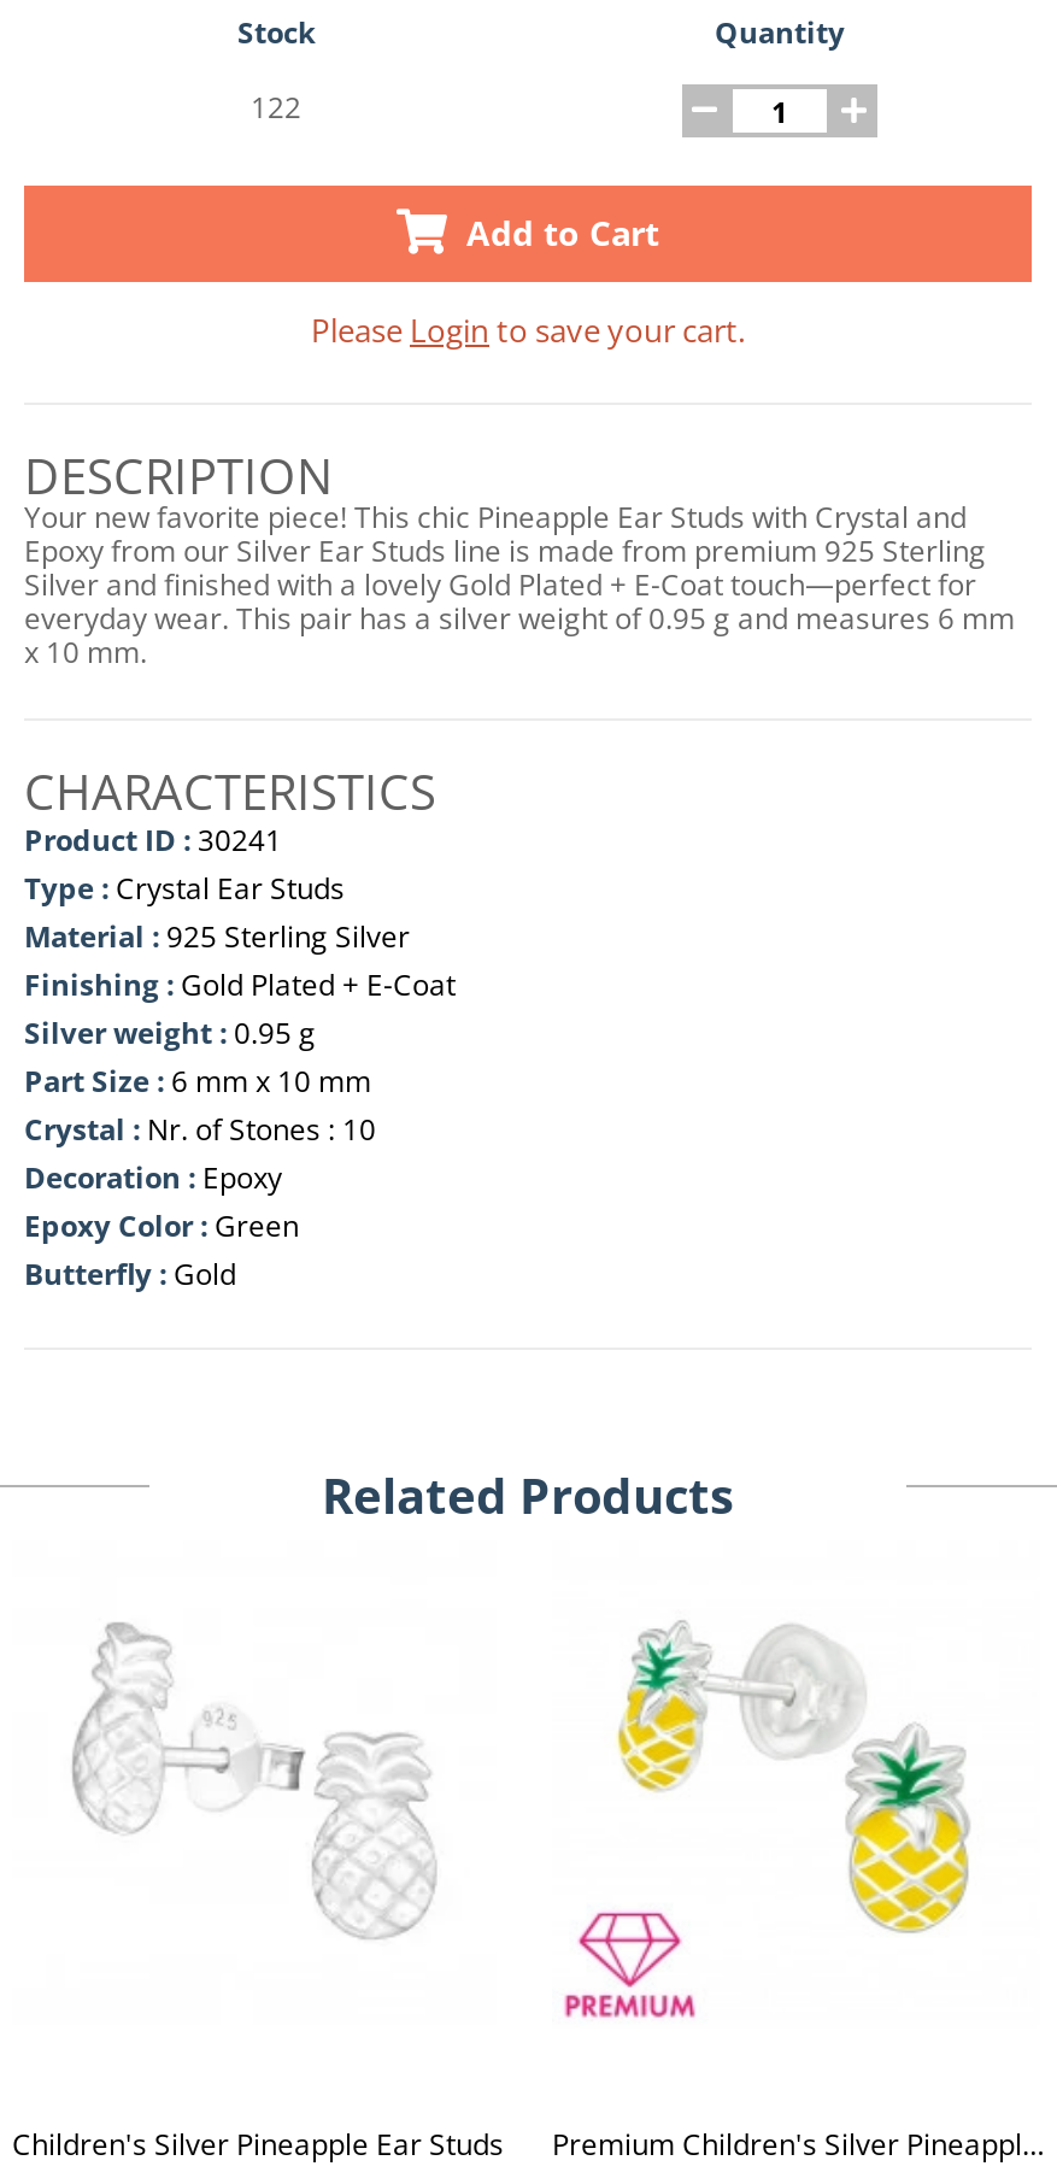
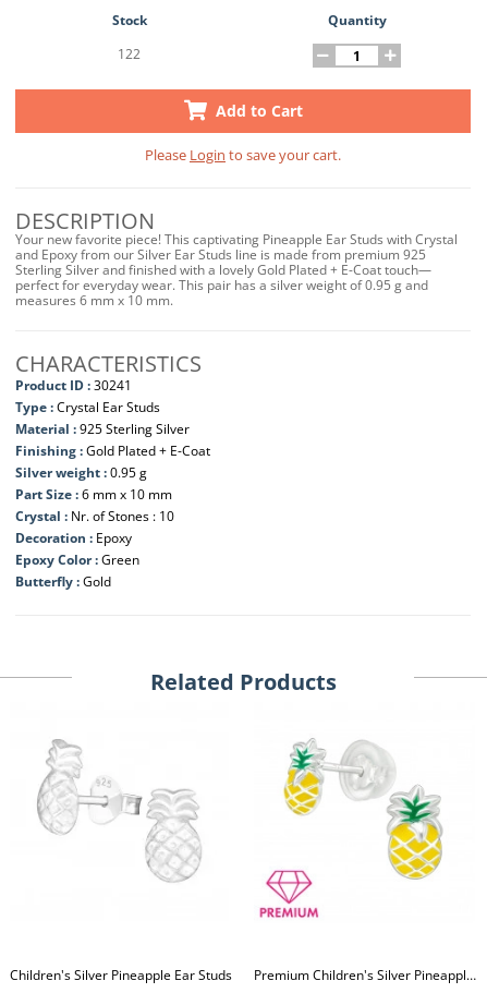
[24,497,1015,673] Your new favorite piece! This chic Pineapple Ear Studs with Crystal and | Epoxy from our Silver Ear Studs line is made from premium 925 Sterling | Silver and finished with a lovely Gold Plated + E-Coat touch—perfect for | everyday wear. This pair has a silver weight of 0.95 g and measures 6 mm | x 10 mm. -> [15,230,458,310] Your new favorite piece! This captivating Pineapple Ear Studs with Crystal | and Epoxy from our Silver Ear Studs line is made from premium 925 | Sterling Silver and finished with a lovely Gold Plated + E-Coat touch— | perfect for everyday wear. This pair has a silver weight of 0.95 g and | measures 6 mm x 10 mm.

